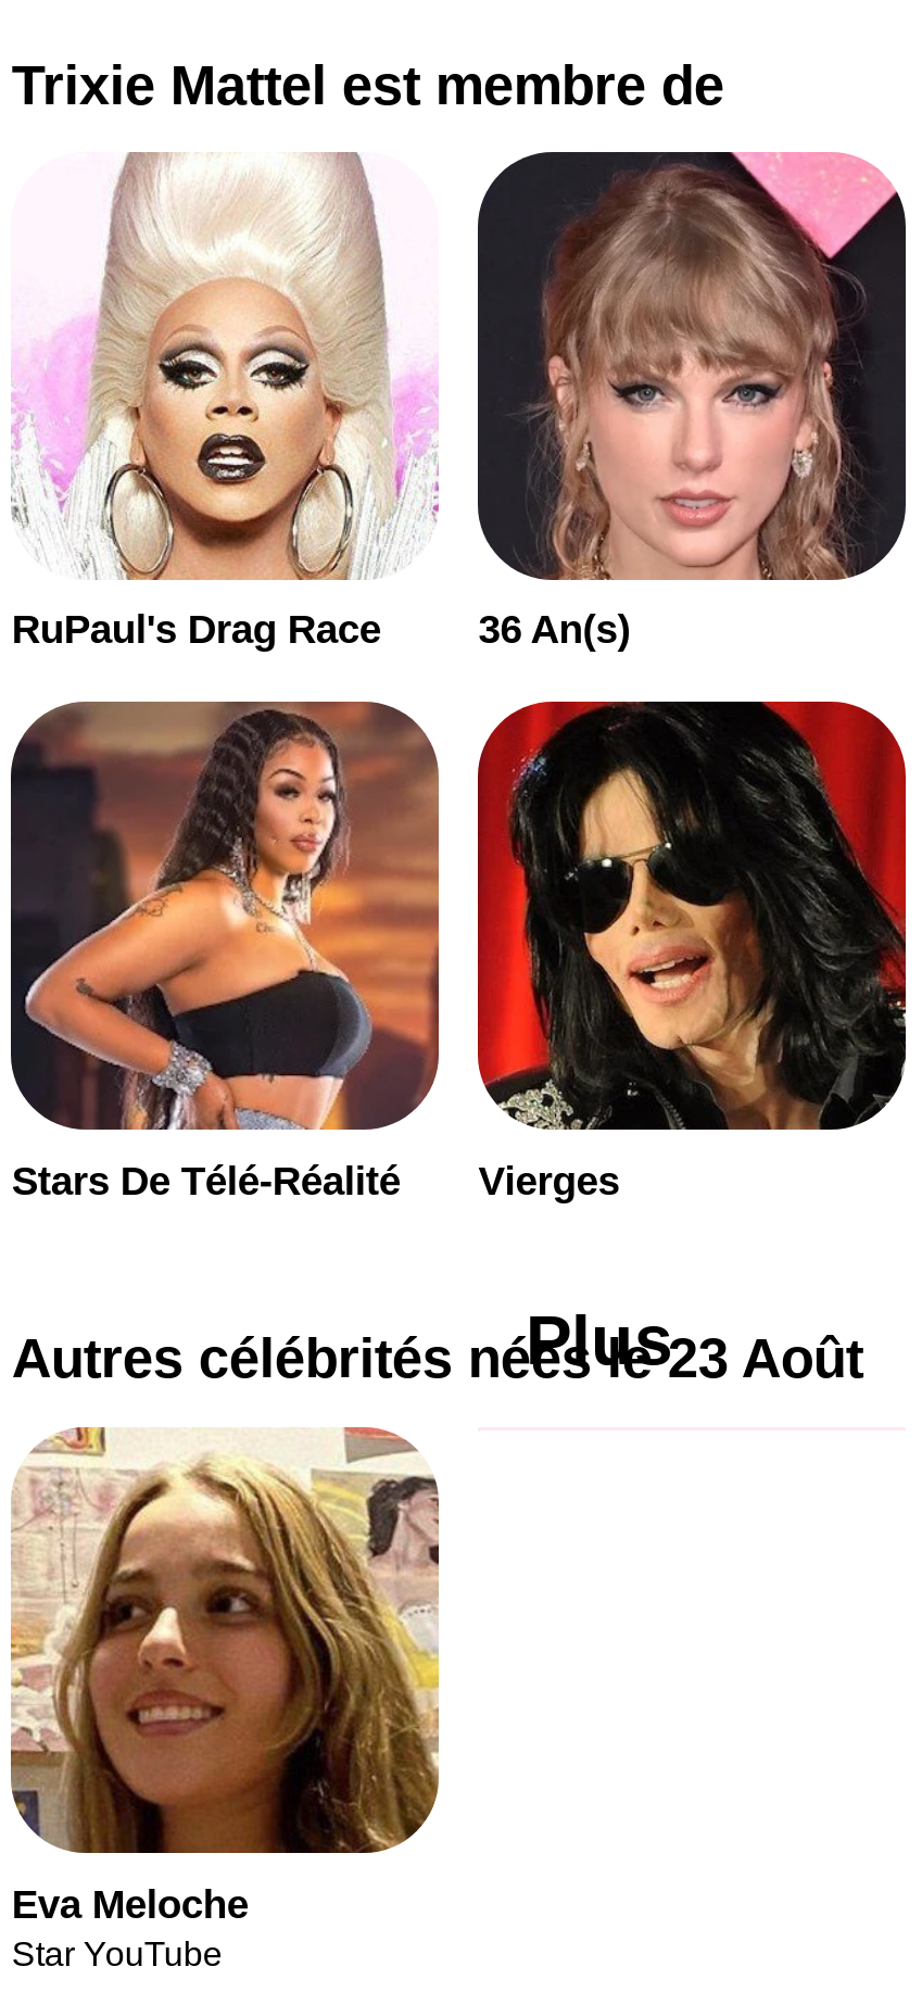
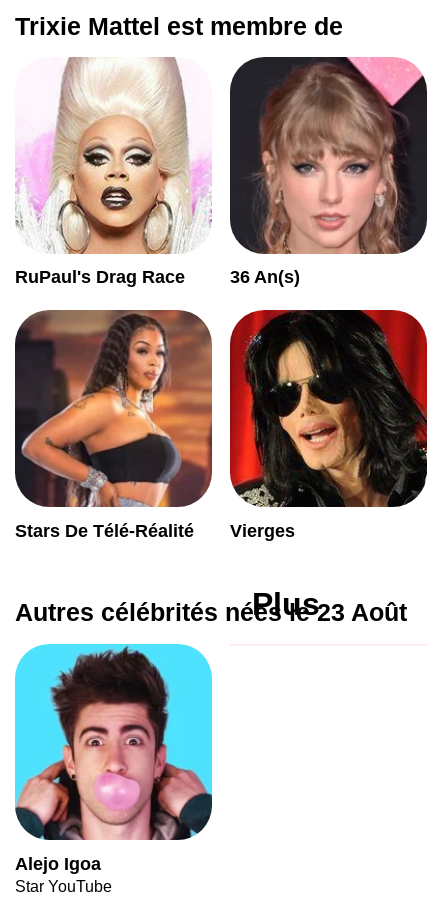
[9,1425,441,1927] [image] | Eva Meloche -> [14,643,213,874] [image] | Alejo Igoa

